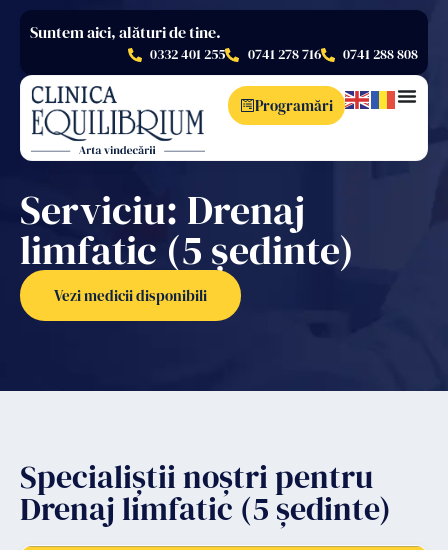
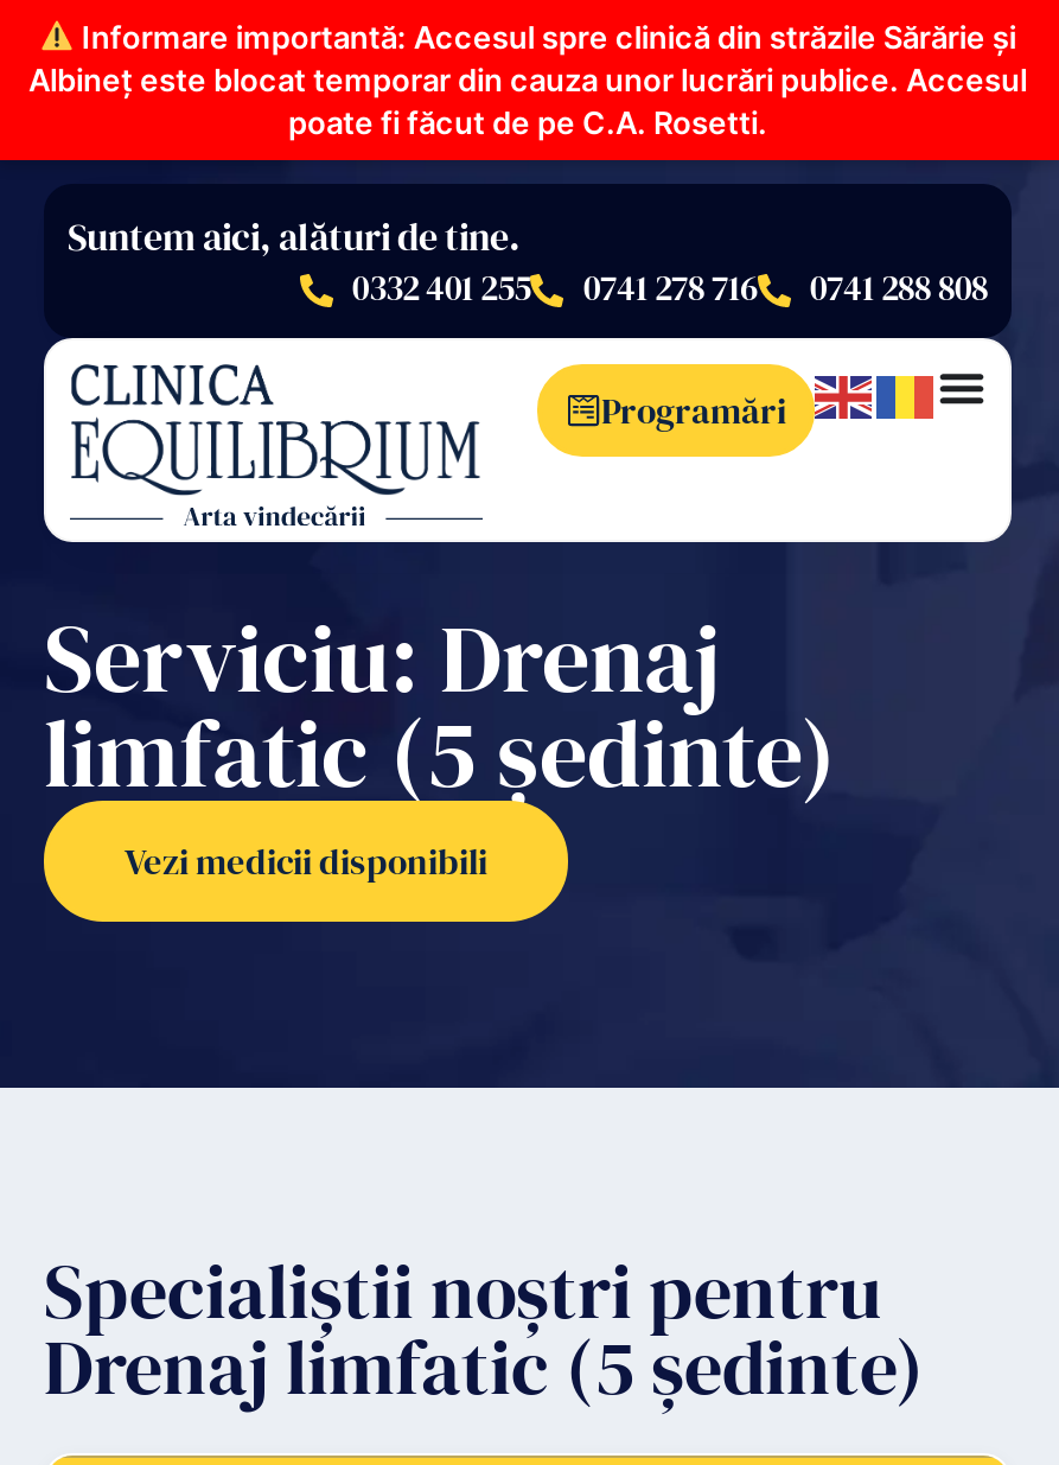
none -> [28,18,1027,141] Informare importantă: Accesul spre clinică din străzile Sărărie și | Albineț este blocat temporar din cauza unor lucrări publice. Accesul | poate fi făcut de pe C.A. Rosetti.

